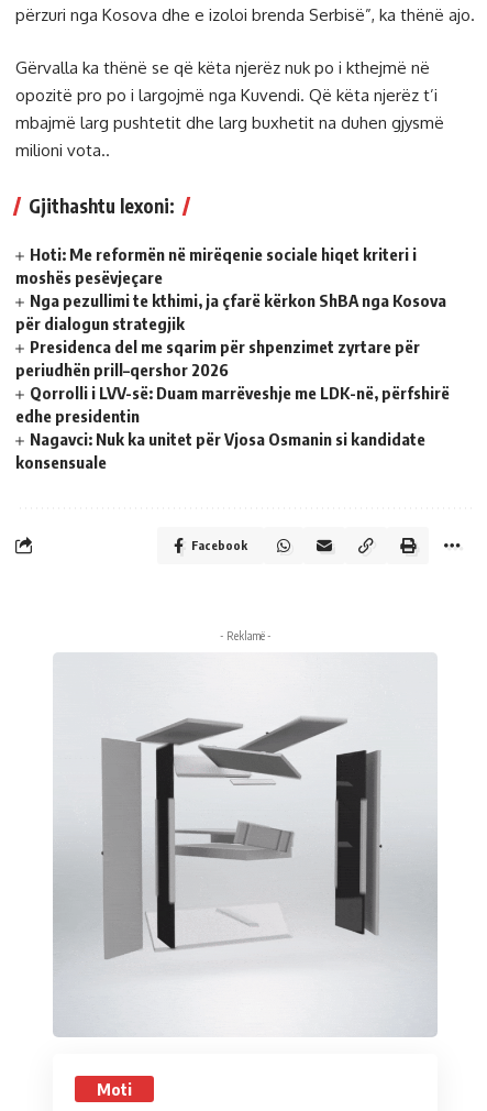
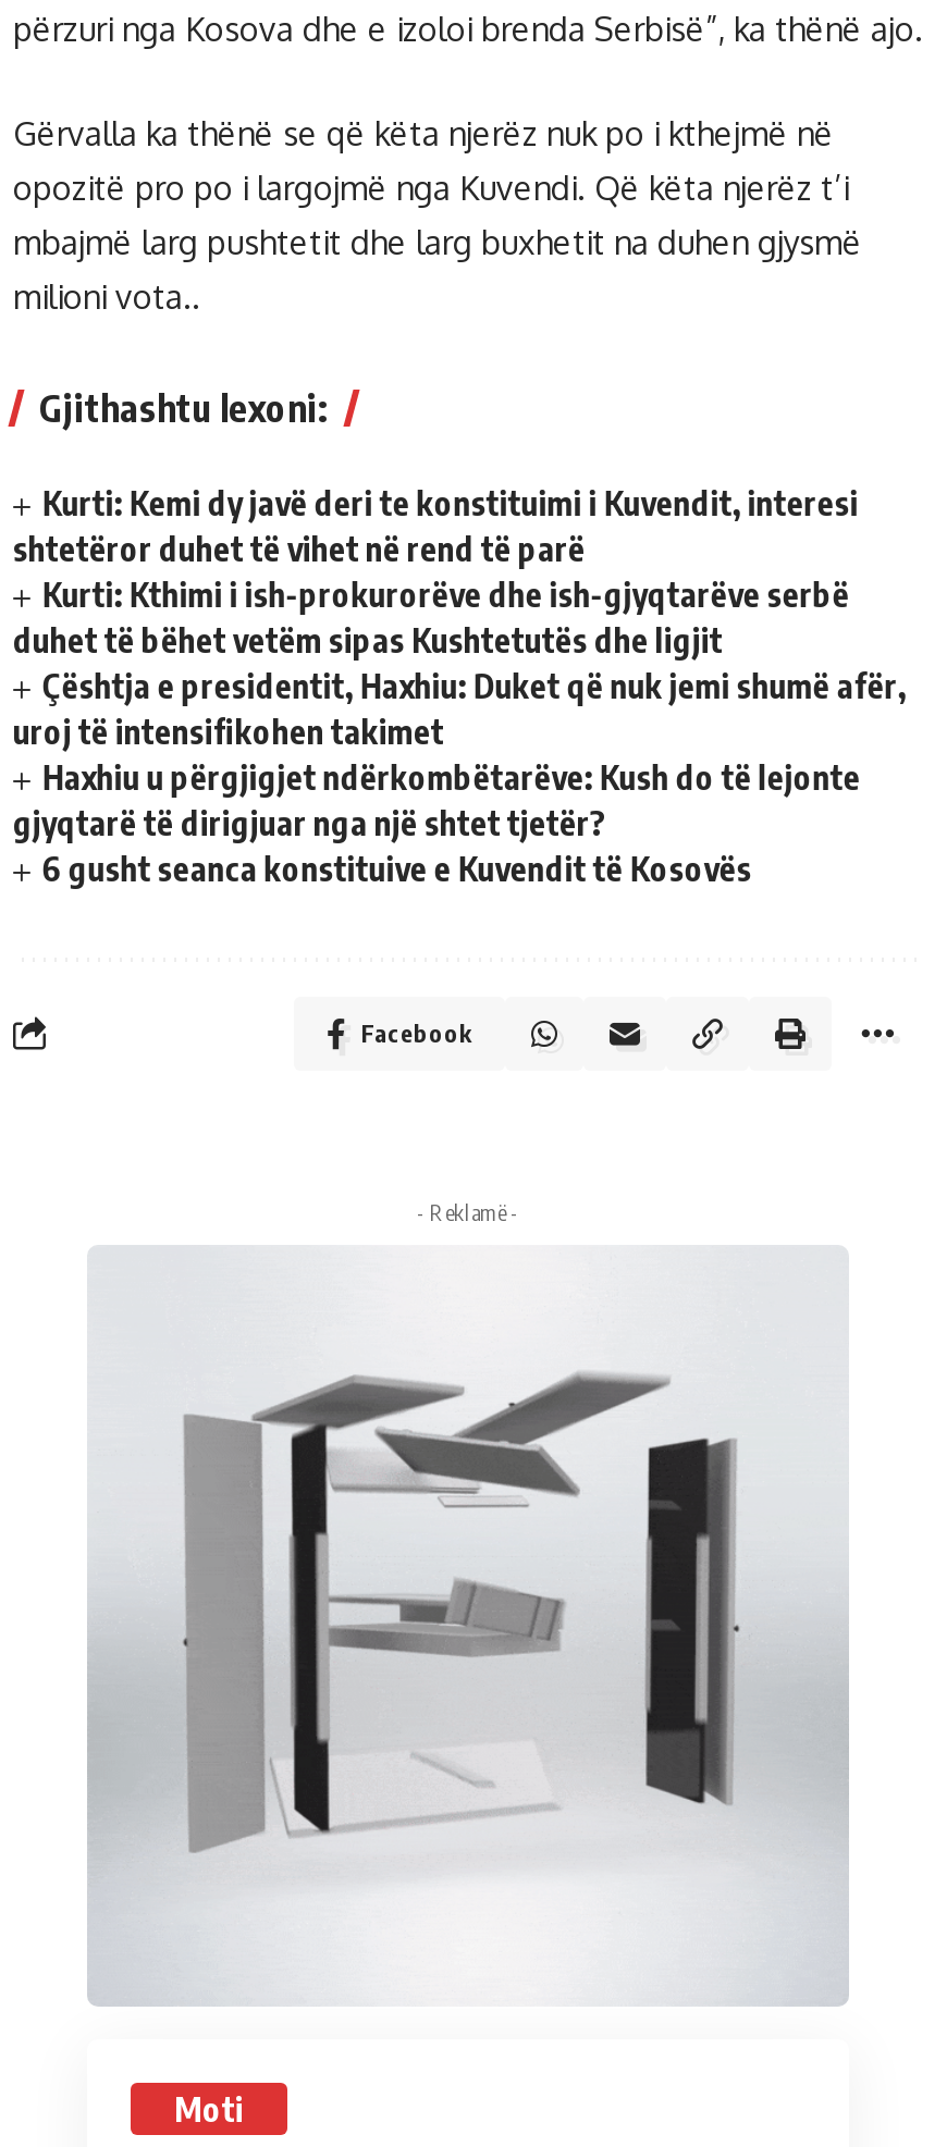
[15,244,450,472] Hoti: Me reformën në mirëqenie sociale hiqet kriteri i | moshës pesëvjeçare | Nga pezullimi te kthimi, ja çfarë kërkon ShBA nga Kosova | për dialogun strategjik | Presidenca del me sqarim për shpenzimet zyrtare për | periudhën prill–qershor 2026 | Qorrolli i LVV-së: Duam marrëveshje me LDK-në, përfshirë | edhe presidentin | Nagavci: Nuk ka unitet për Vjosa Osmanin si kandidate | konsensuale -> [13,483,907,887] Kurti: Kemi dy javë deri te konstituimi i Kuvendit, interesi | shtetëror duhet të vihet në rend të parë | Kurti: Kthimi i ish-prokurorëve dhe ish-gjyqtarëve serbë | duhet të bëhet vetëm sipas Kushtetutës dhe ligjit | Çështja e presidentit, Haxhiu: Duket që nuk jemi shumë afër, | uroj të intensifikohen takimet | Haxhiu u përgjigjet ndërkombëtarëve: Kush do të lejonte | gjyqtarë të dirigjuar nga një shtet tjetër? | 6 gusht seanca konstituive e Kuvendit të Kosovës

